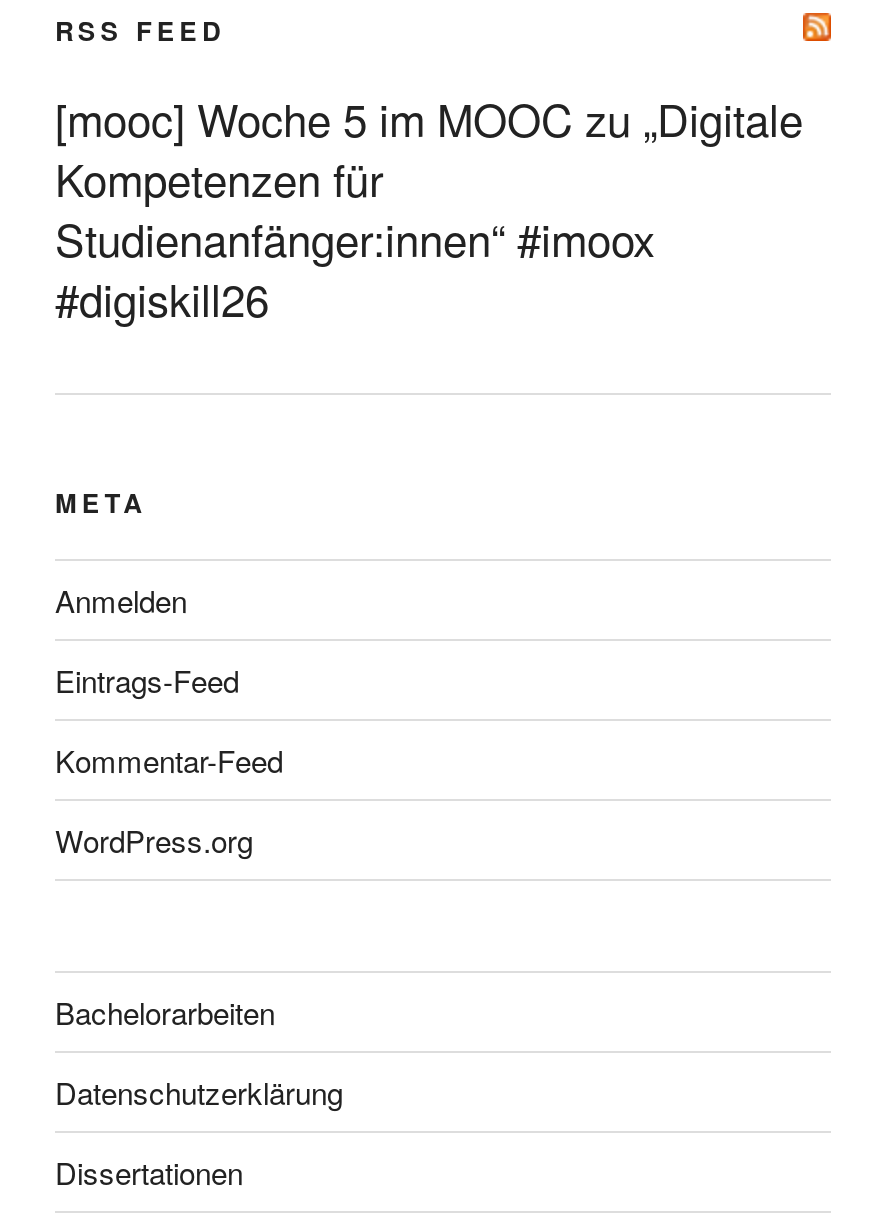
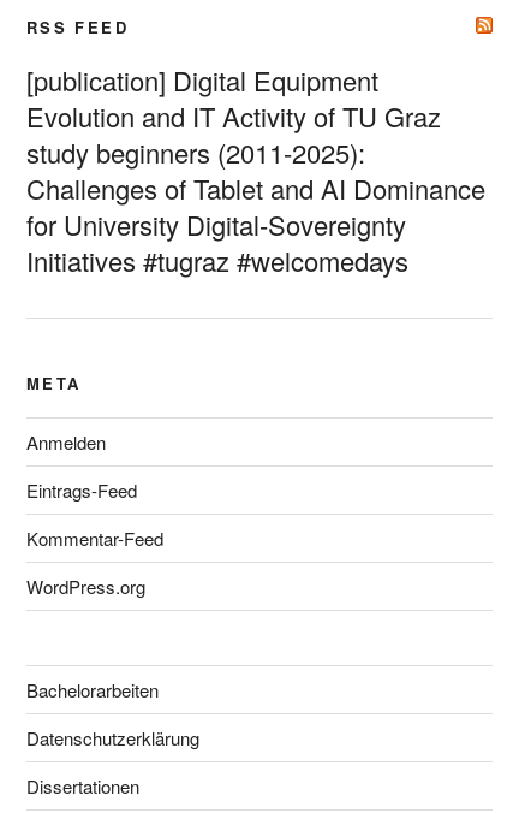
[55,87,803,329] [mooc] Woche 5 im MOOC zu „Digitale | Kompetenzen für | Studienanfänger:innen“ #imoox | #digiskill26 -> [26,61,485,279] [publication] Digital Equipment | Evolution and IT Activity of TU Graz | study beginners (2011-2025): | Challenges of Tablet and AI Dominance | for University Digital-Sovereignty | Initiatives #tugraz #welcomedays

